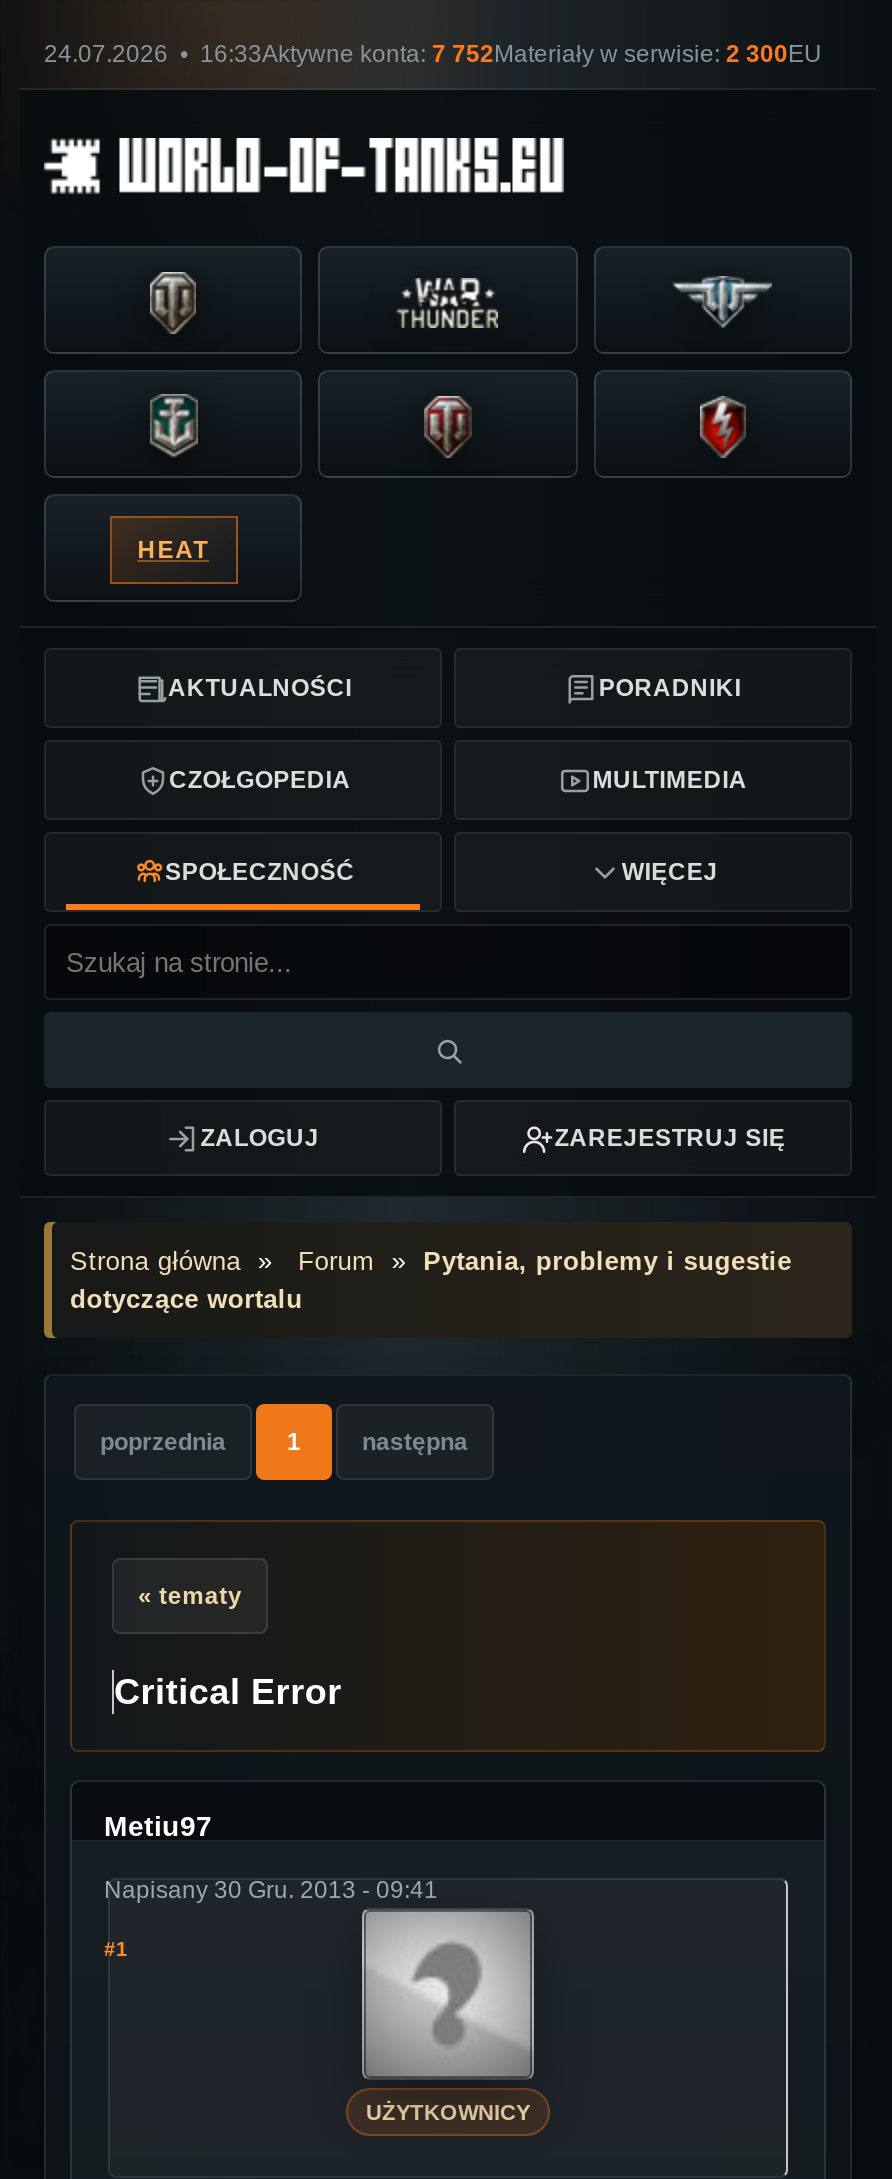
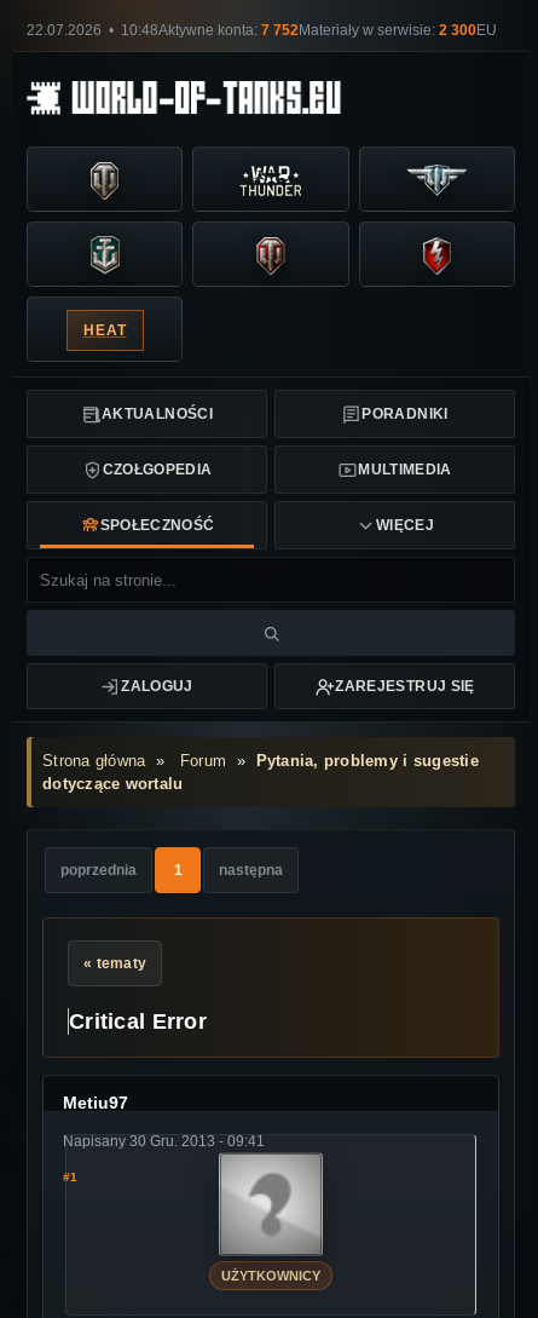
[44,40,822,68] 24.07.2026 • 16:33Aktywne konta: 7 752Materiały w serwisie: 2 300EU -> [27,22,497,39] 22.07.2026 • 10:48Aktywne konta: 7 752Materiały w serwisie: 2 300EU

